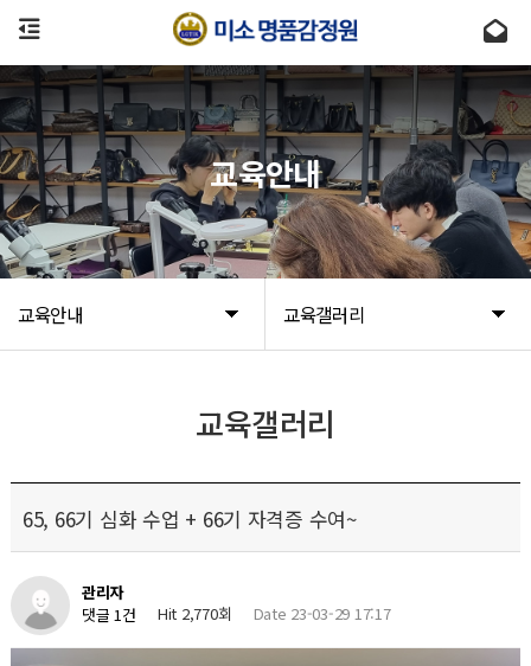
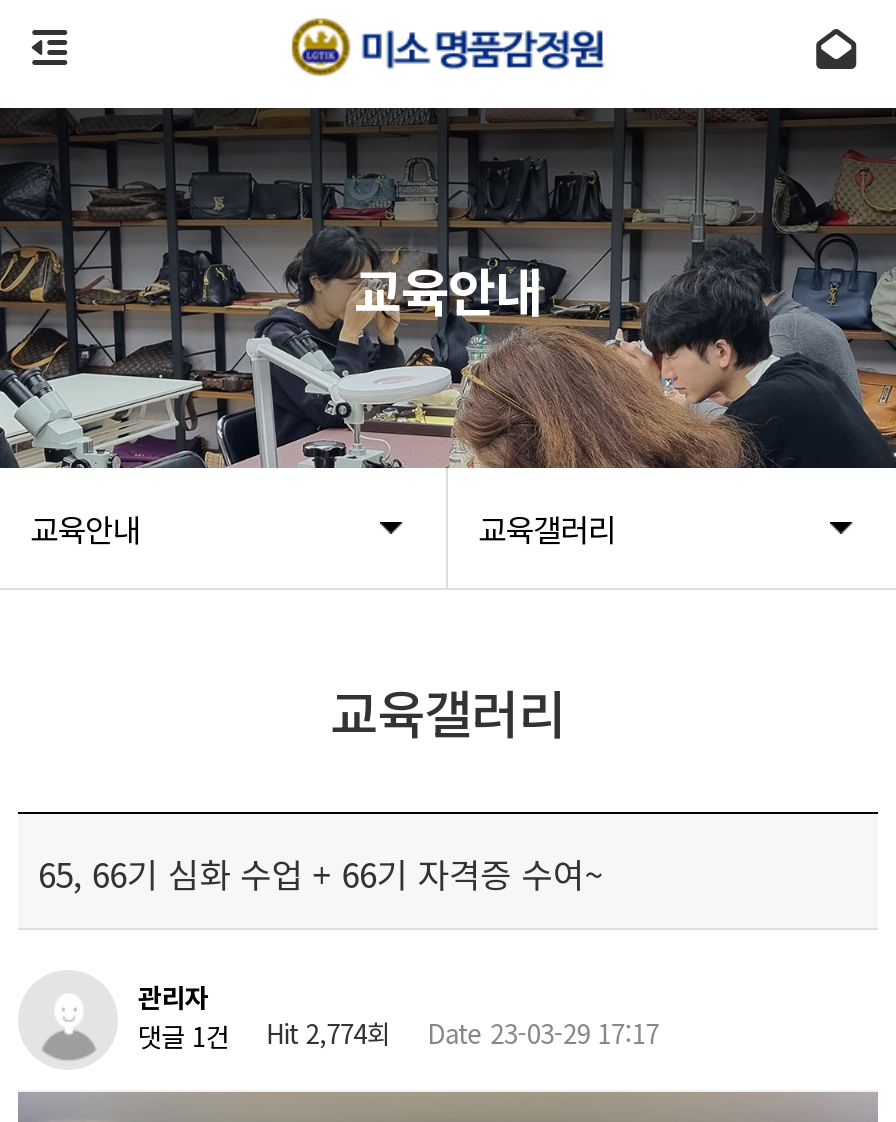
[82,602,391,626] 댓글 1건 Hit 2,770회 Date 23-03-29 17:17 -> [138,1014,659,1055] 댓글 1건 Hit 2,774회 Date 23-03-29 17:17

